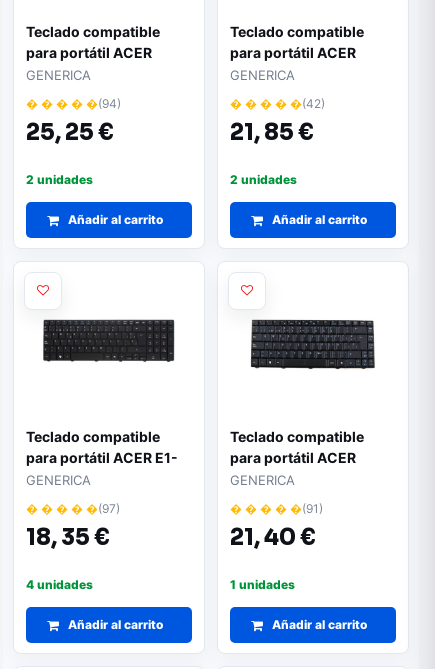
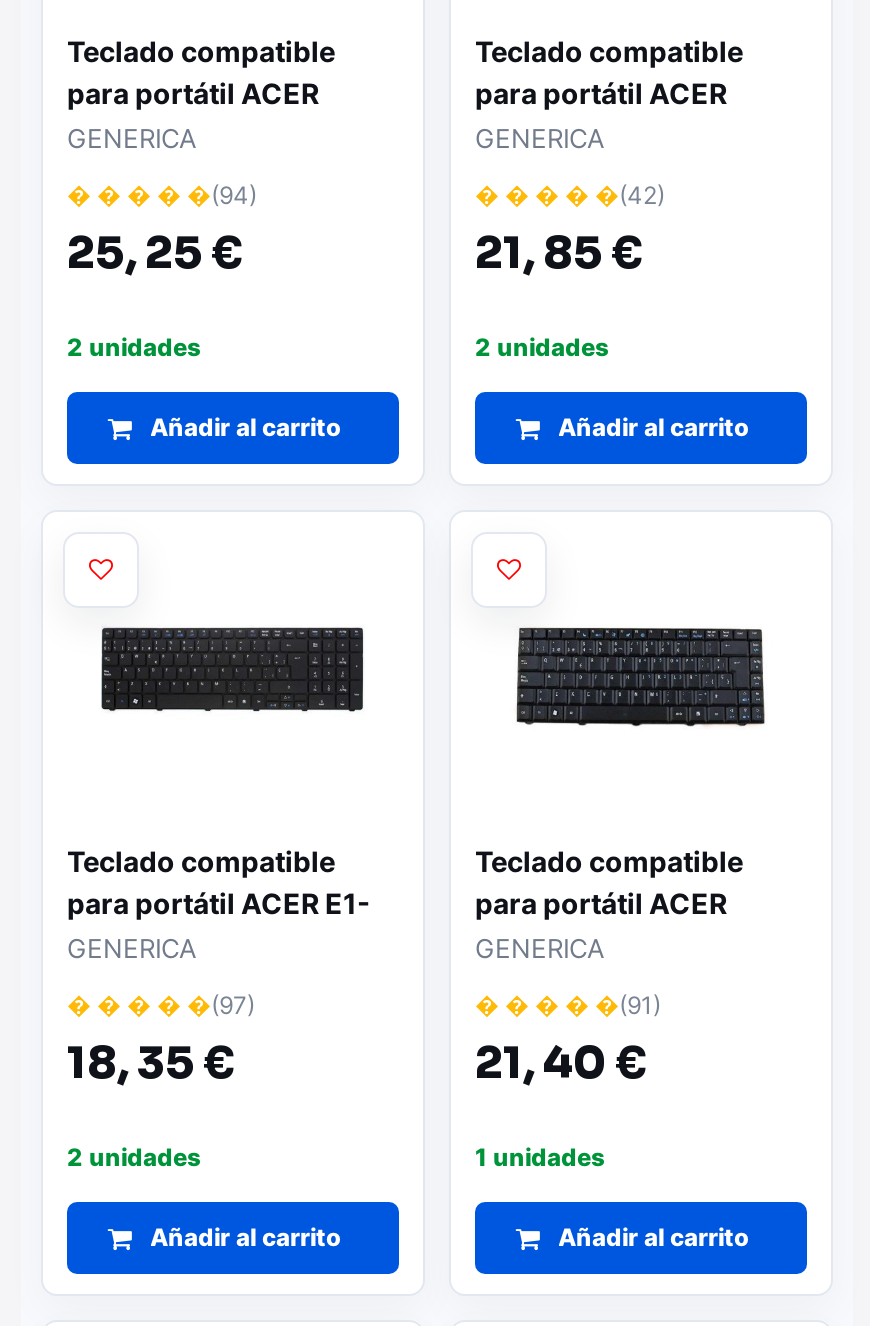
[26,577,93,592] 4 unidades -> [67,1142,201,1172] 2 unidades

